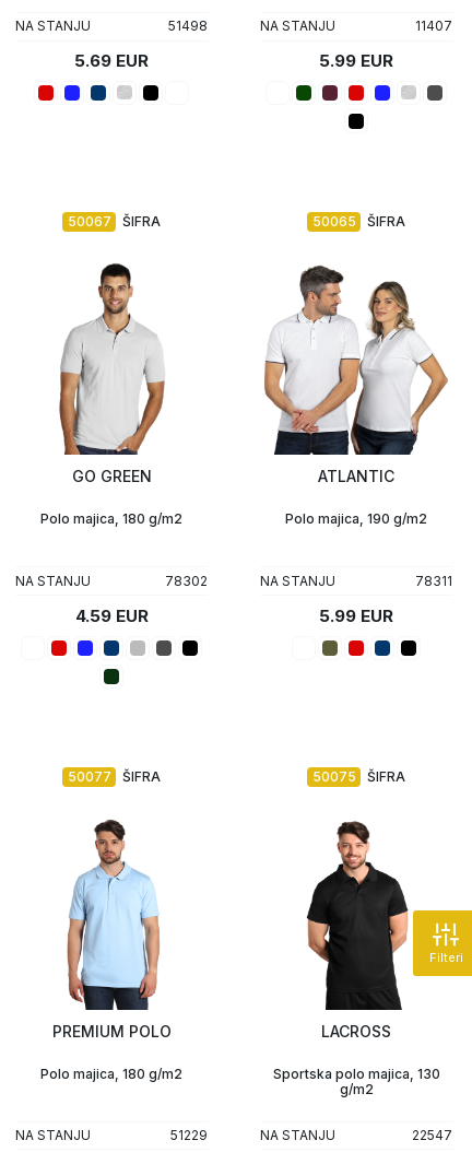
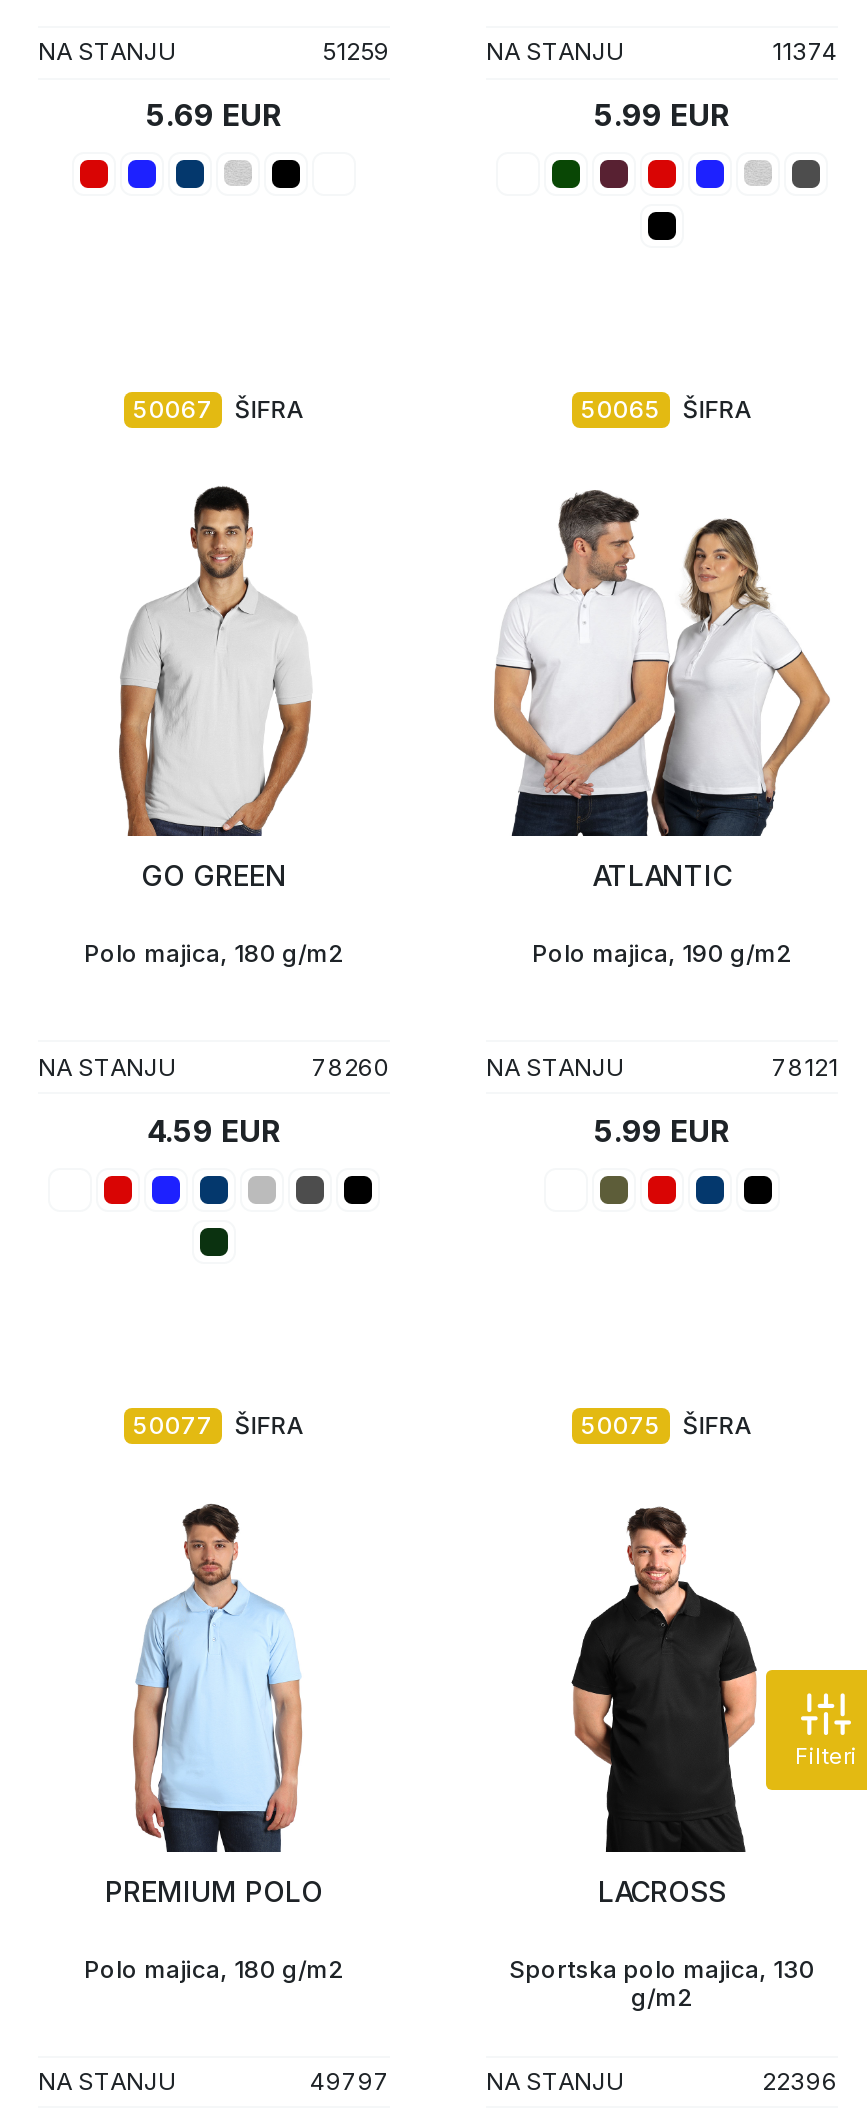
[168,18,208,34] 51498 -> [322,37,390,67] 51259
[415,18,452,34] 11407 -> [772,37,838,67] 11374
[165,572,208,589] 78302 -> [312,1051,390,1081] 78260
[415,572,452,589] 78311 -> [772,1051,838,1081] 78121
[170,1127,208,1143] 51229 -> [310,2065,390,2095] 49797
[412,1127,452,1143] 22547 -> [762,2065,838,2095] 22396

